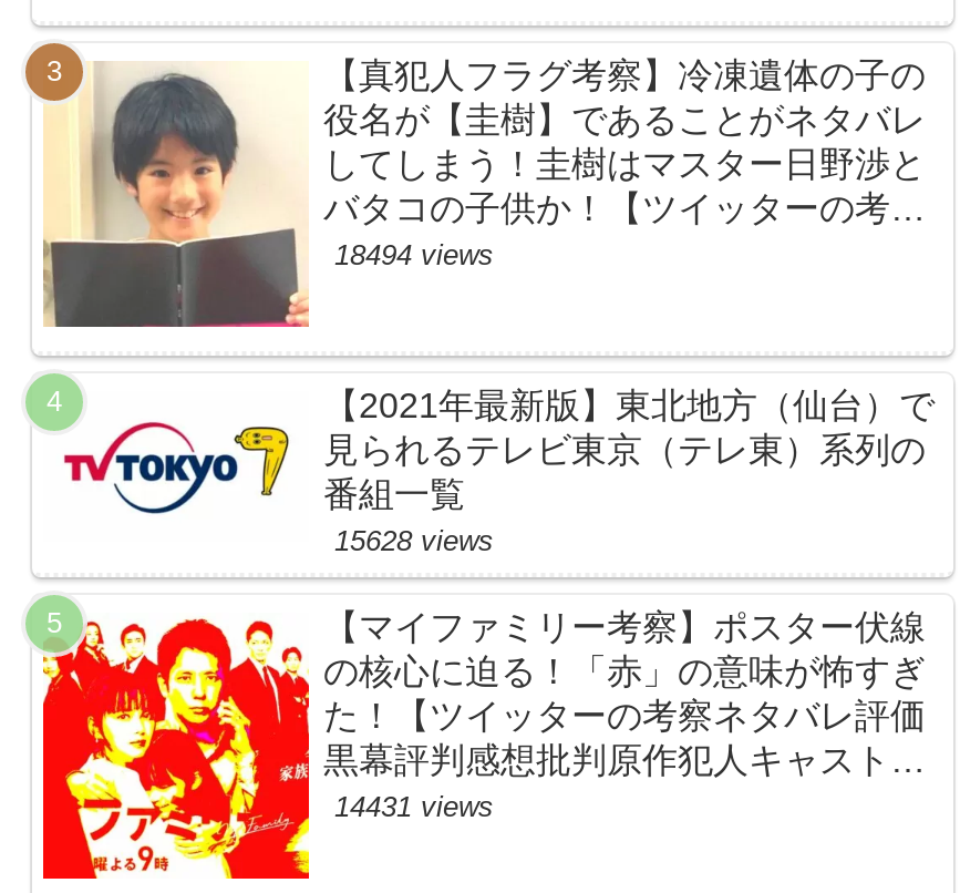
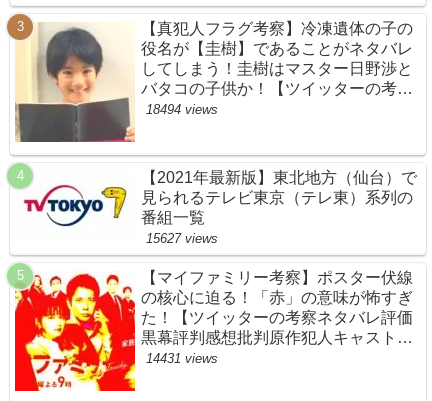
[334,524,494,557] 15628 views -> [146,231,218,246] 15627 views

